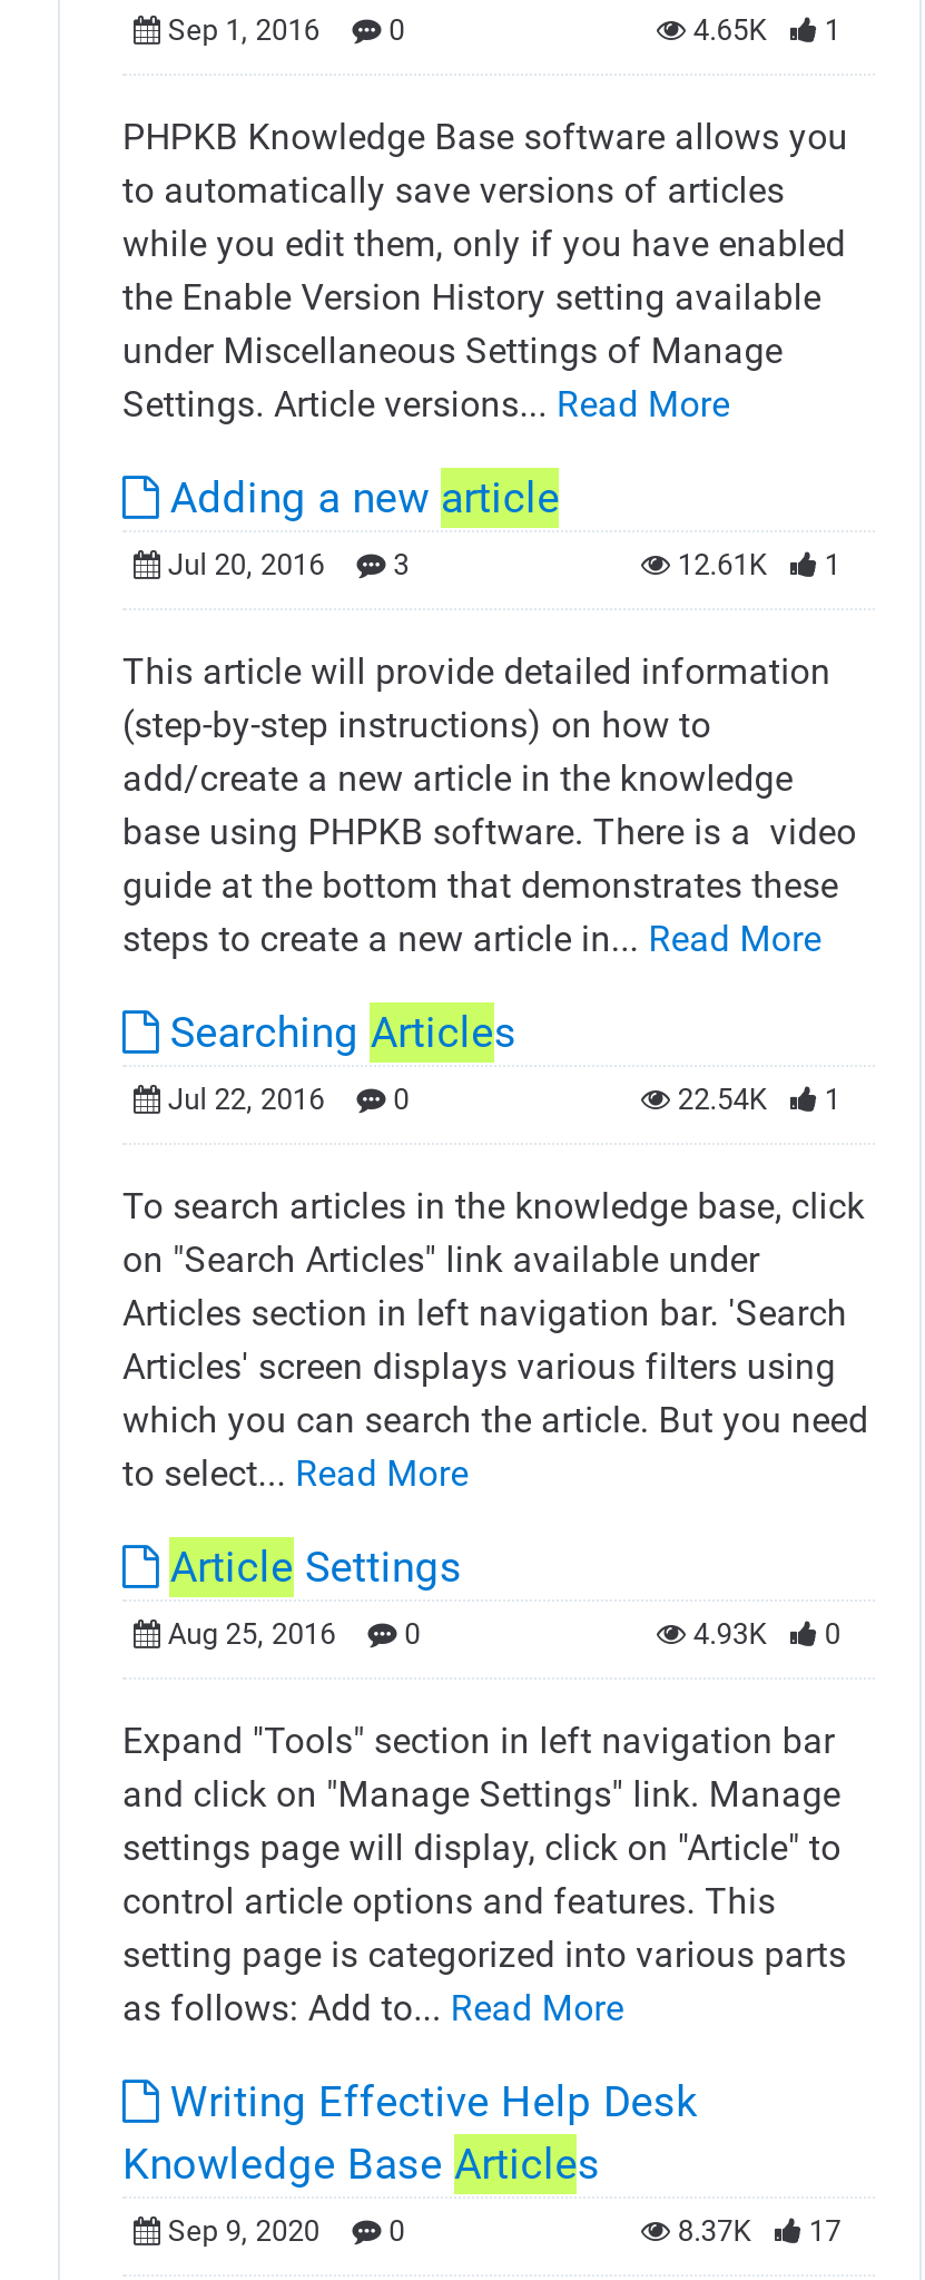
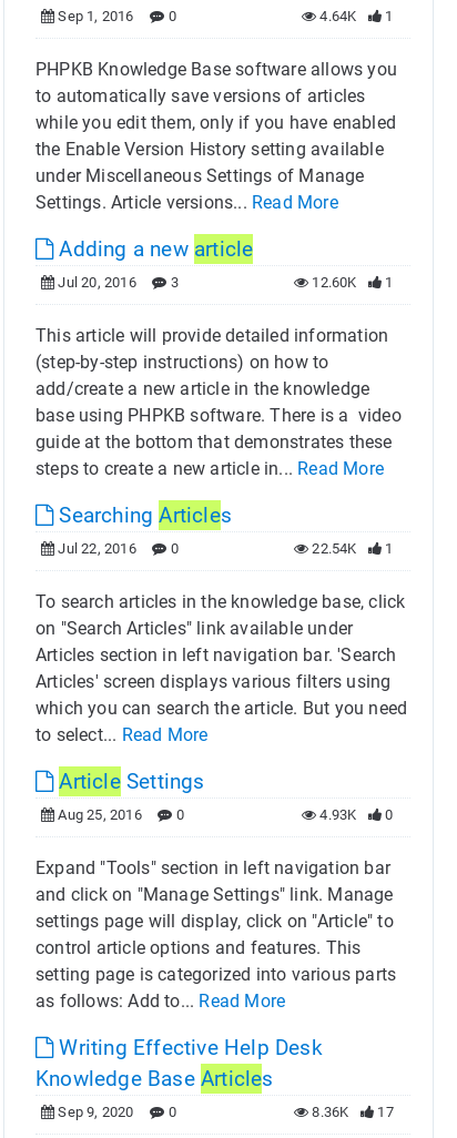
[686,13,841,47] 4.65K 1 -> [316,8,393,24] 4.64K 1
[671,548,841,581] 12.61K 1 -> [309,274,393,291] 12.60K 1
[671,2214,841,2248] 8.37K 17 -> [309,1104,394,1120] 8.36K 17

